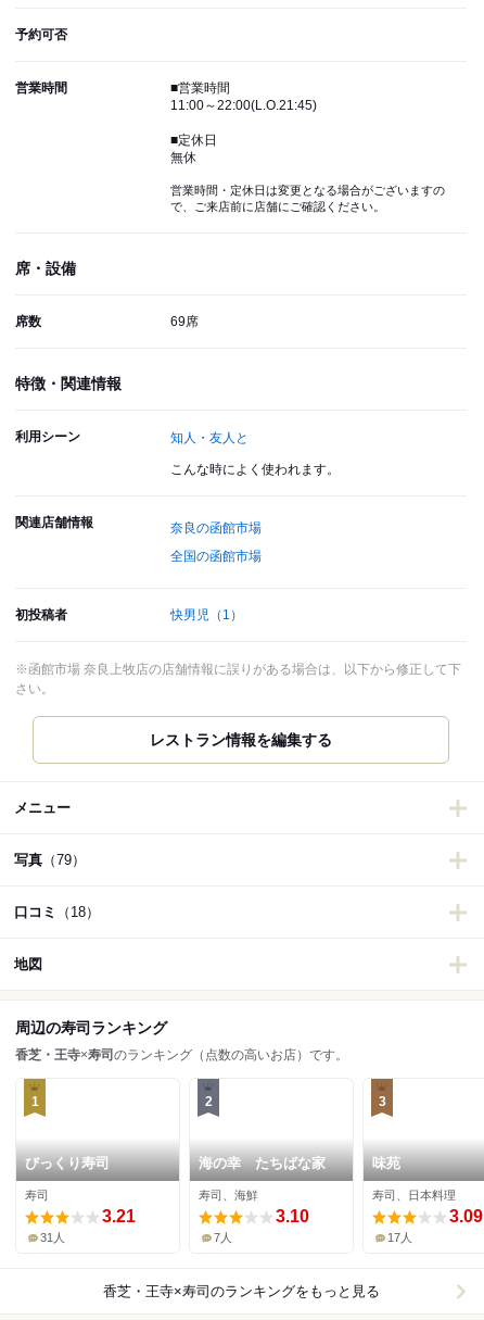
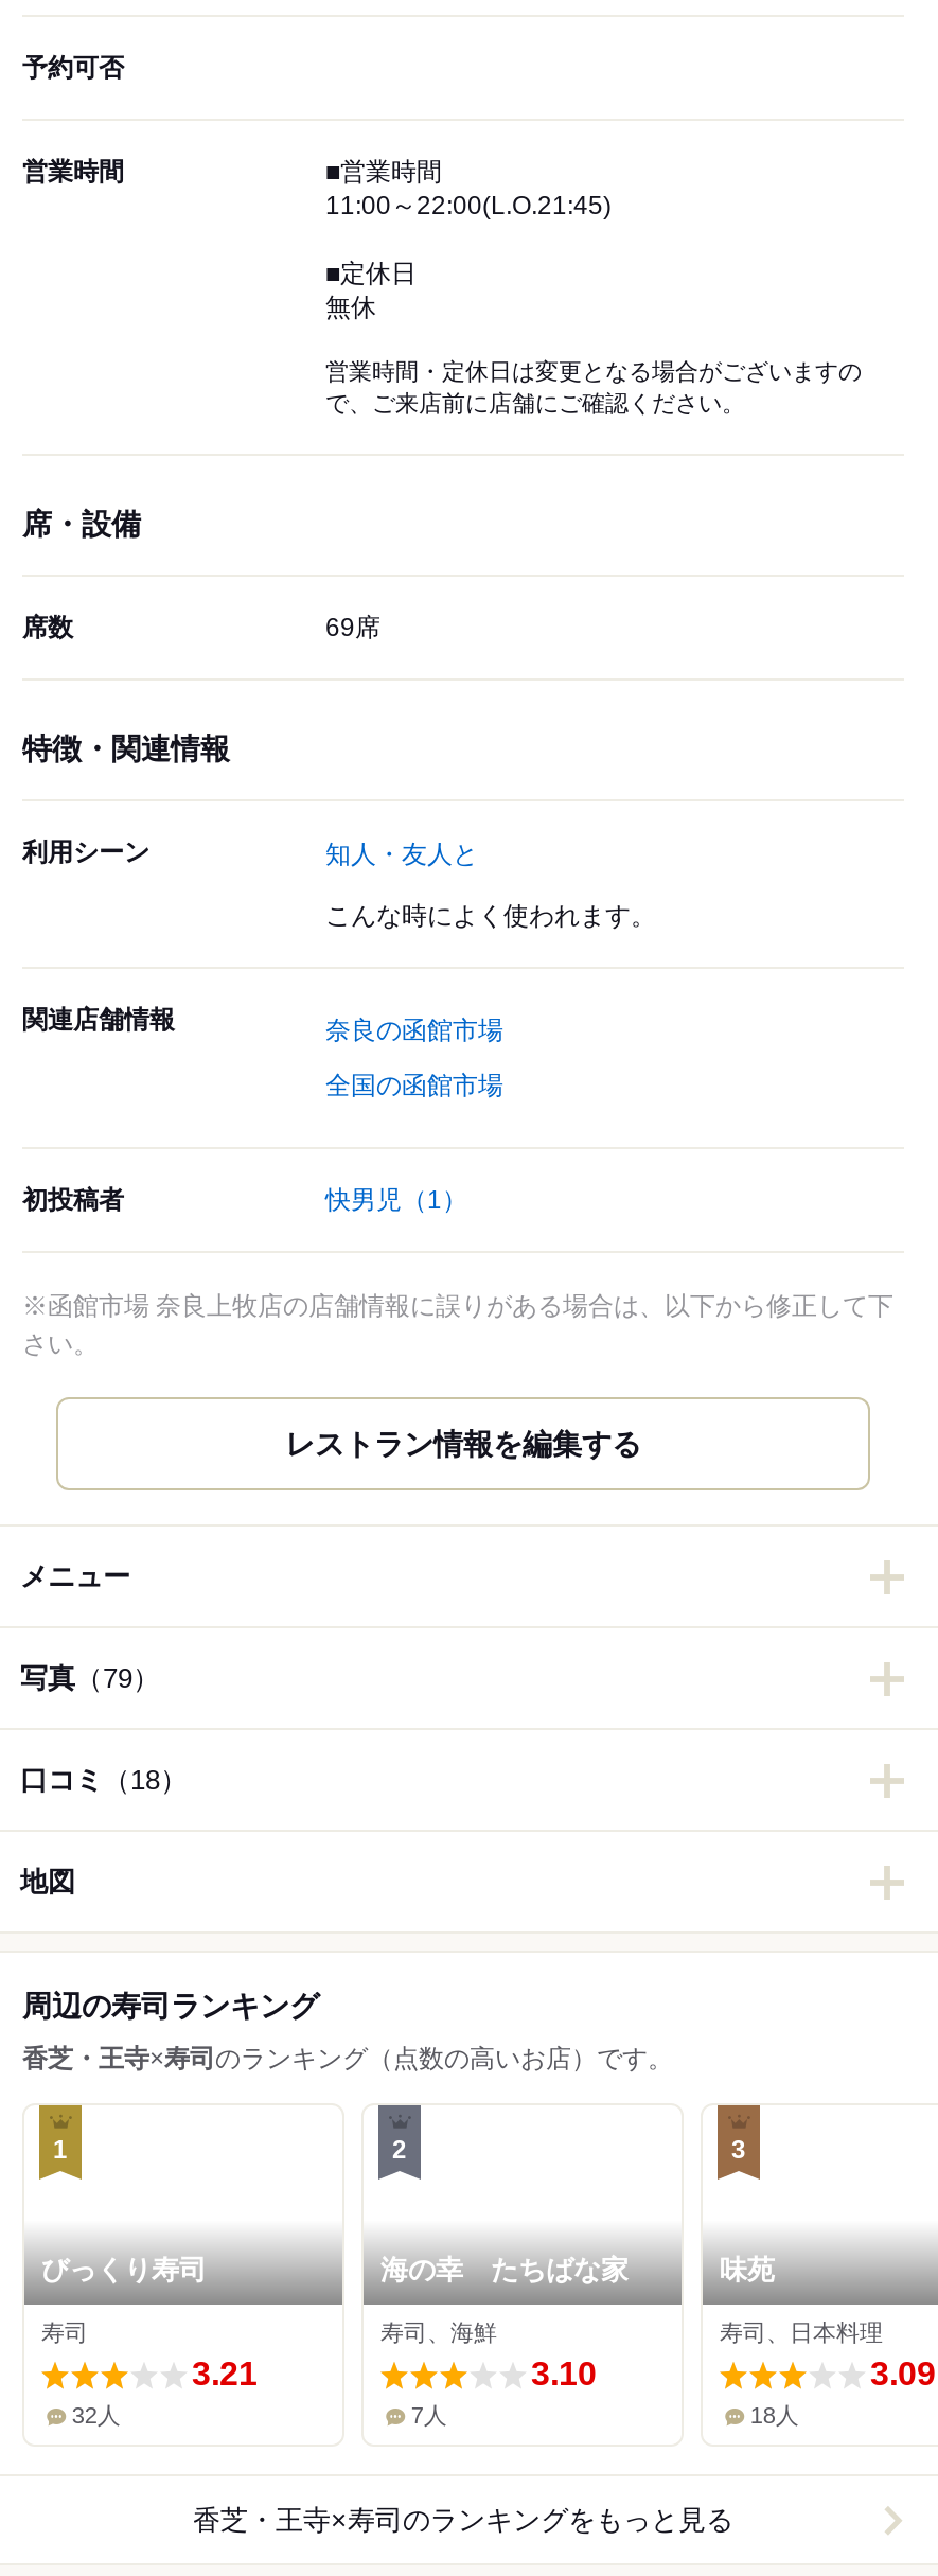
[41,1231,66,1244] 31人 -> [72,2403,121,2428] 32人
[388,1231,413,1244] 17人 -> [750,2403,799,2428] 18人

